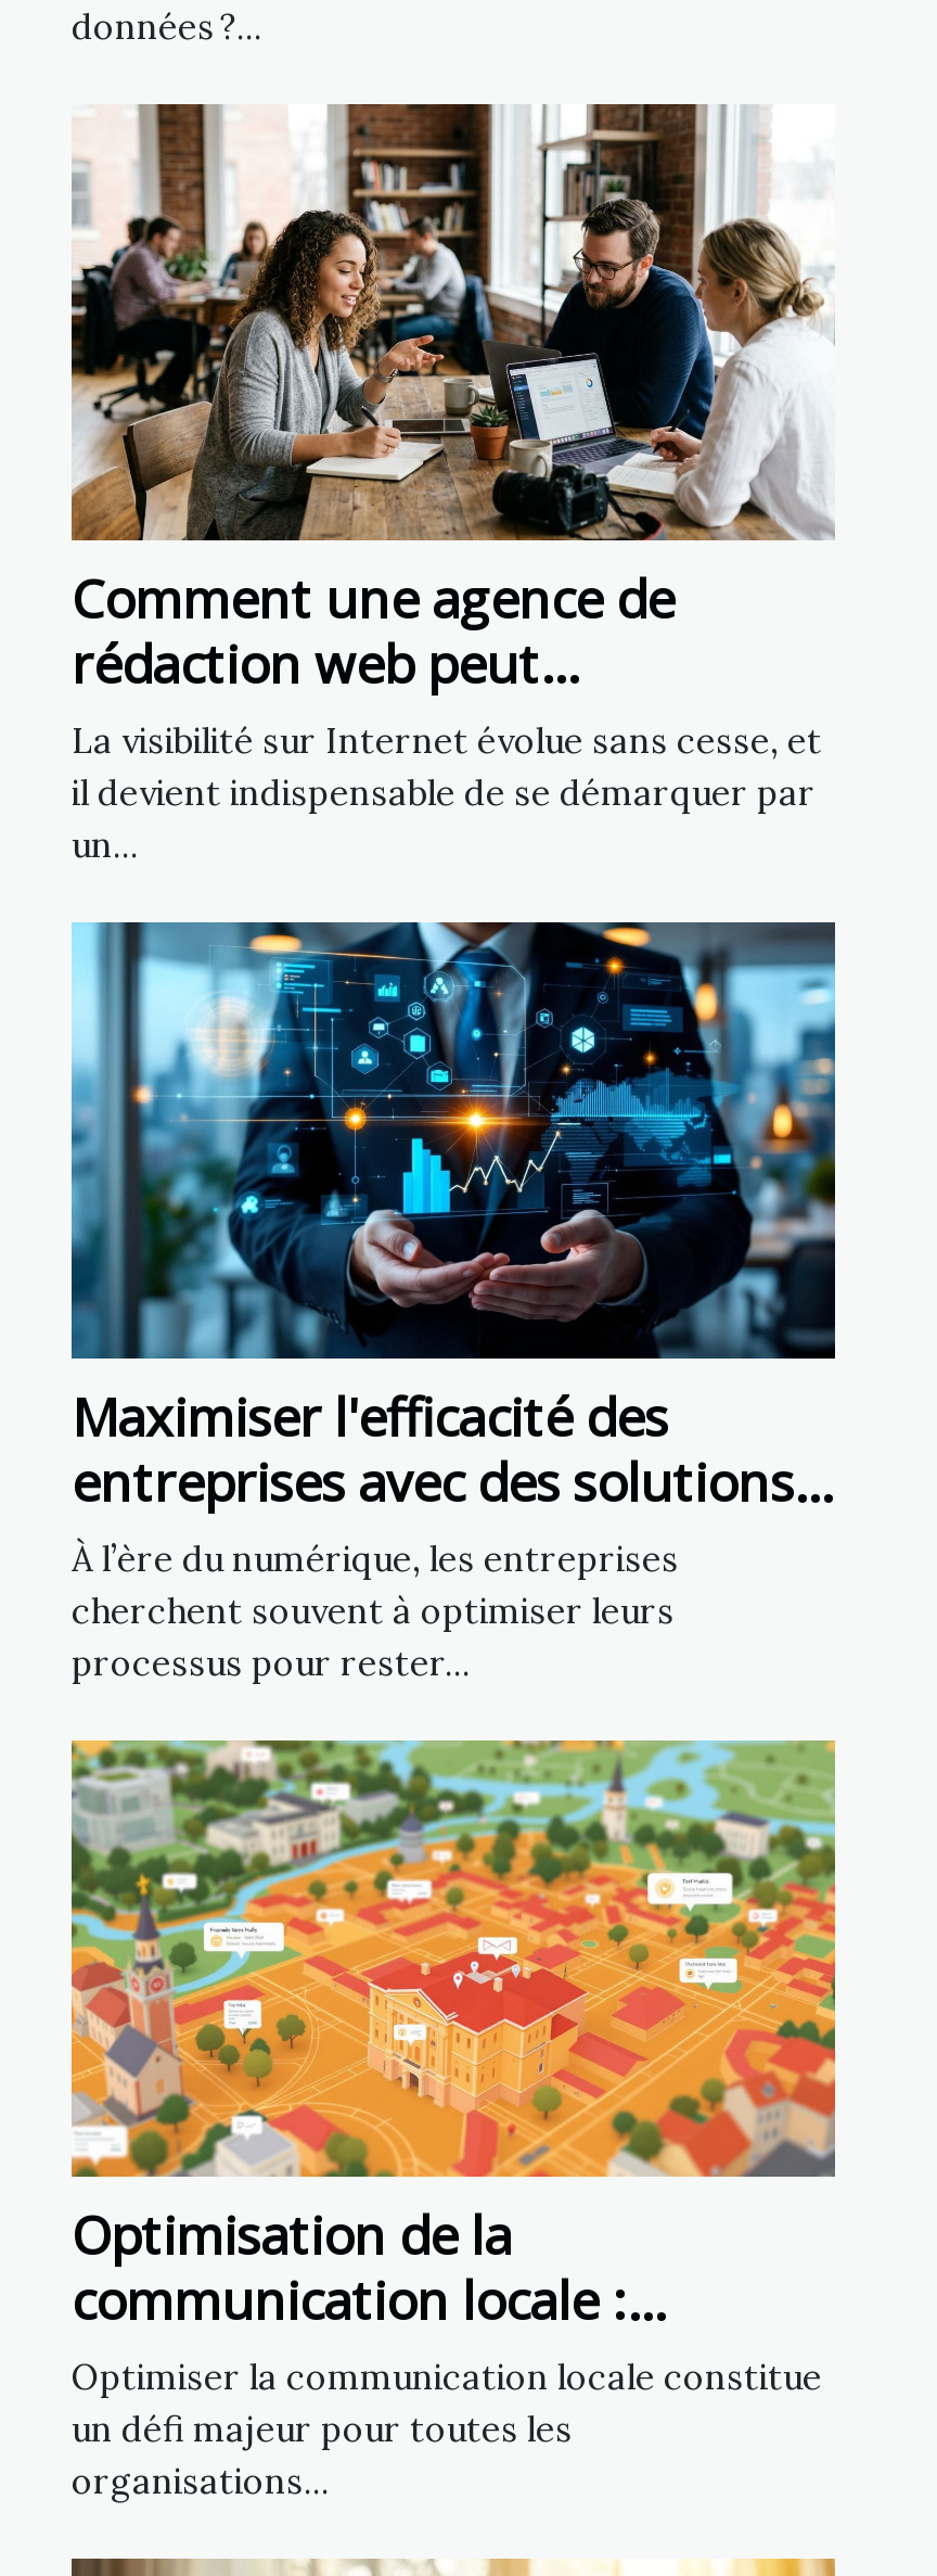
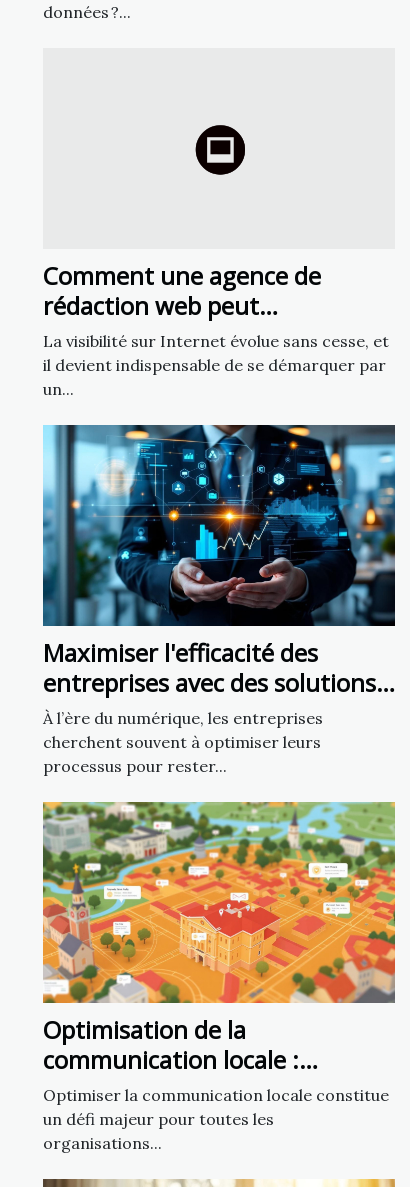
[69,102,835,543] [image] -> none

